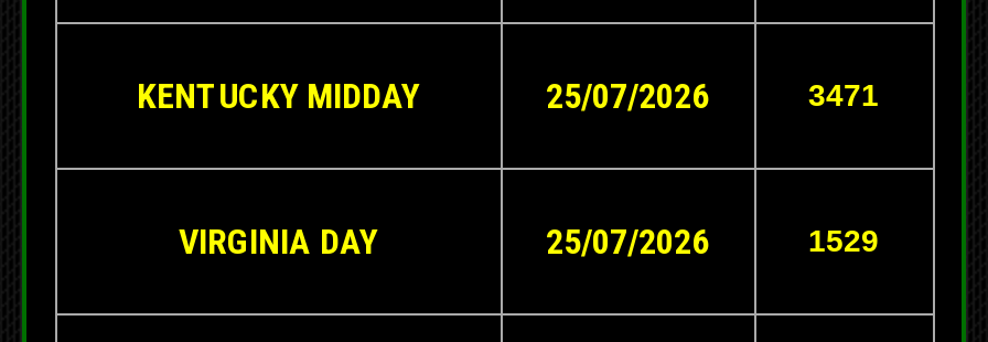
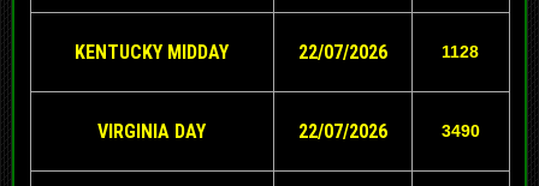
[546,75,709,117] 25/07/2026 -> [298,41,387,64] 22/07/2026
[808,78,879,113] 3471 -> [442,42,479,61] 1128
[546,221,709,263] 25/07/2026 -> [298,120,387,143] 22/07/2026
[808,223,879,259] 1529 -> [441,121,479,141] 3490

